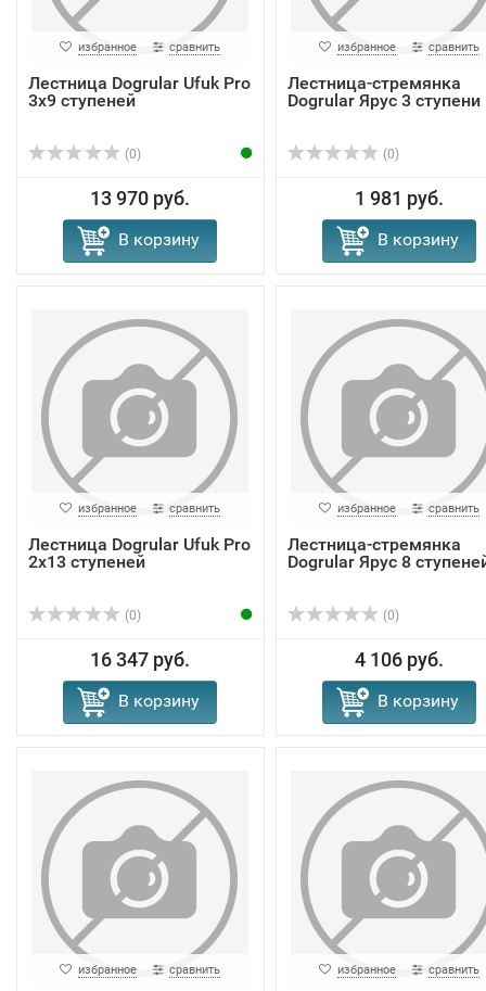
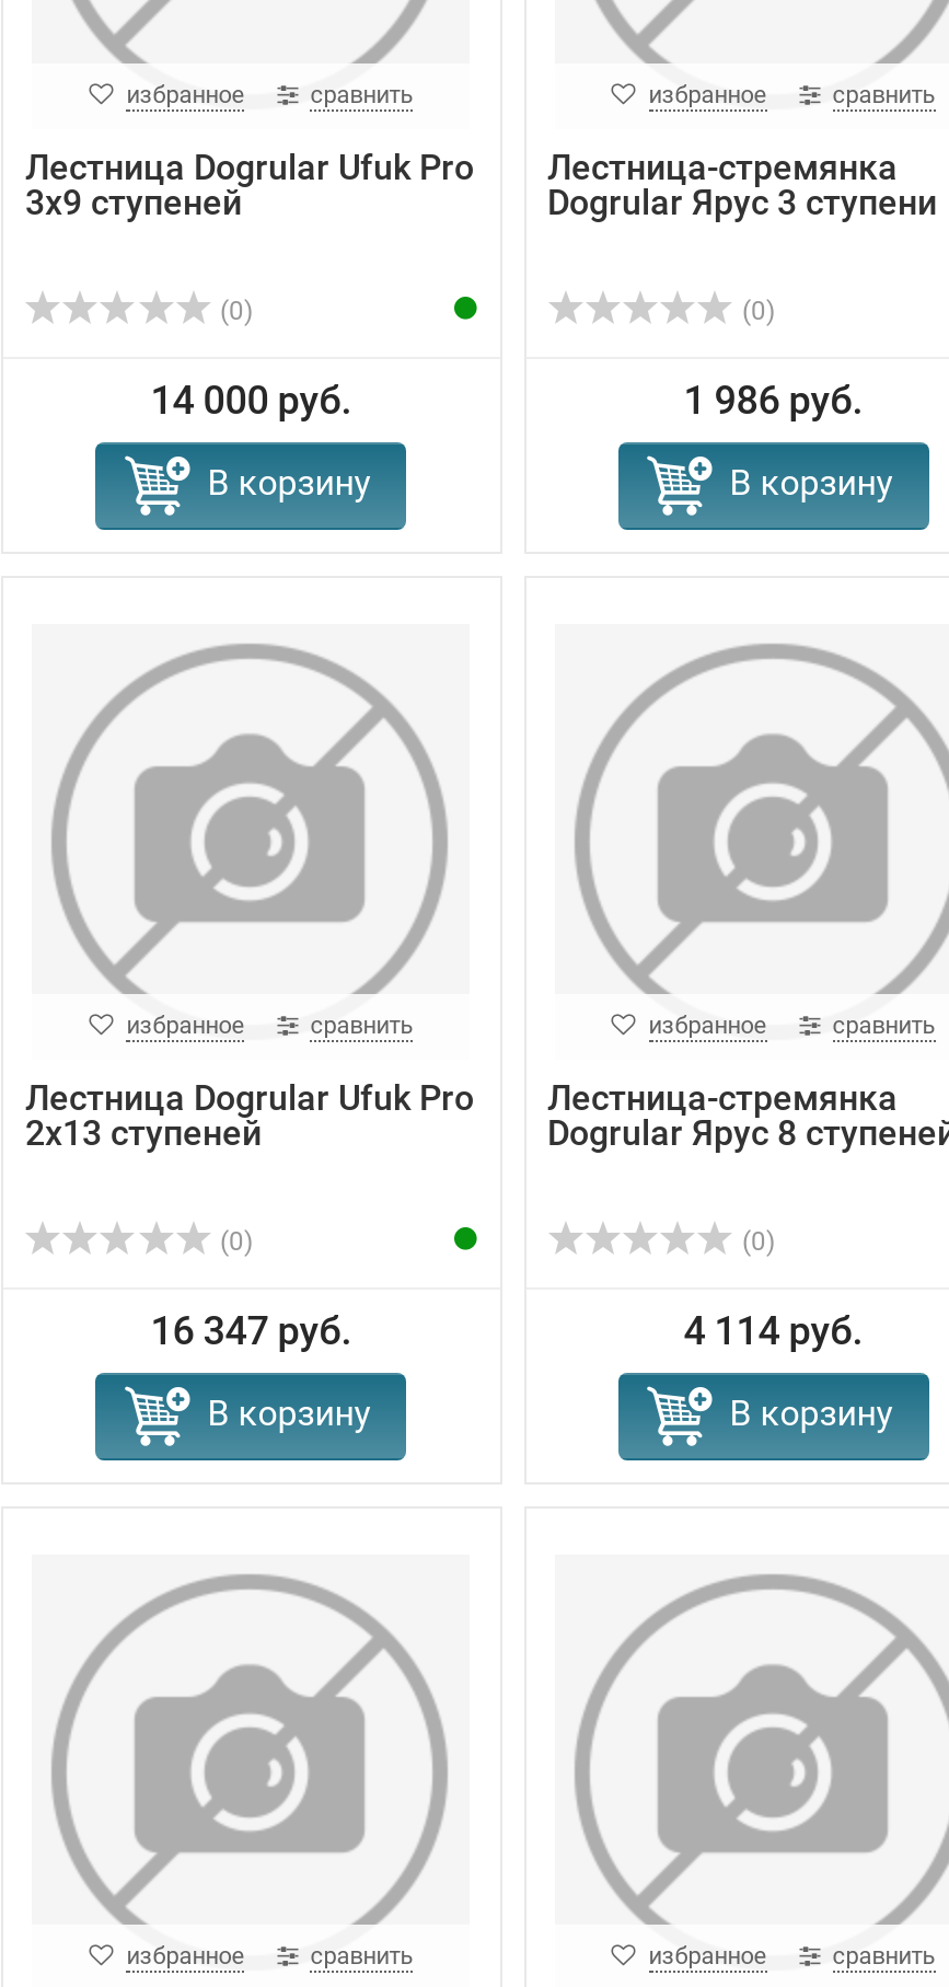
[90,187,190,210] 13 970 руб. -> [150,377,352,423] 14 000 руб.
[355,187,443,210] 1 981 руб. -> [684,377,863,423] 1 986 руб.
[355,648,443,671] 4 106 руб. -> [684,1308,863,1354] 4 114 руб.

